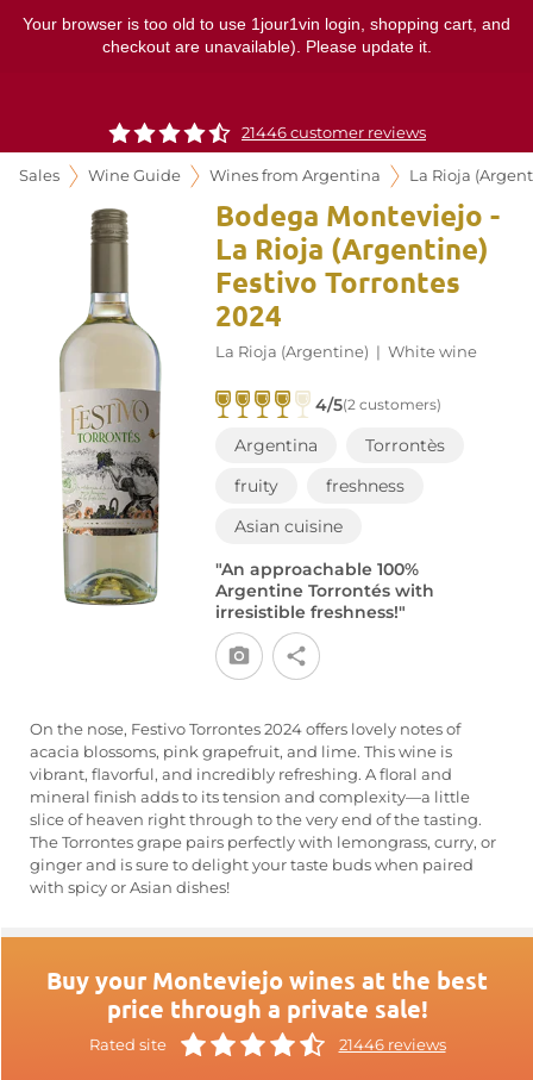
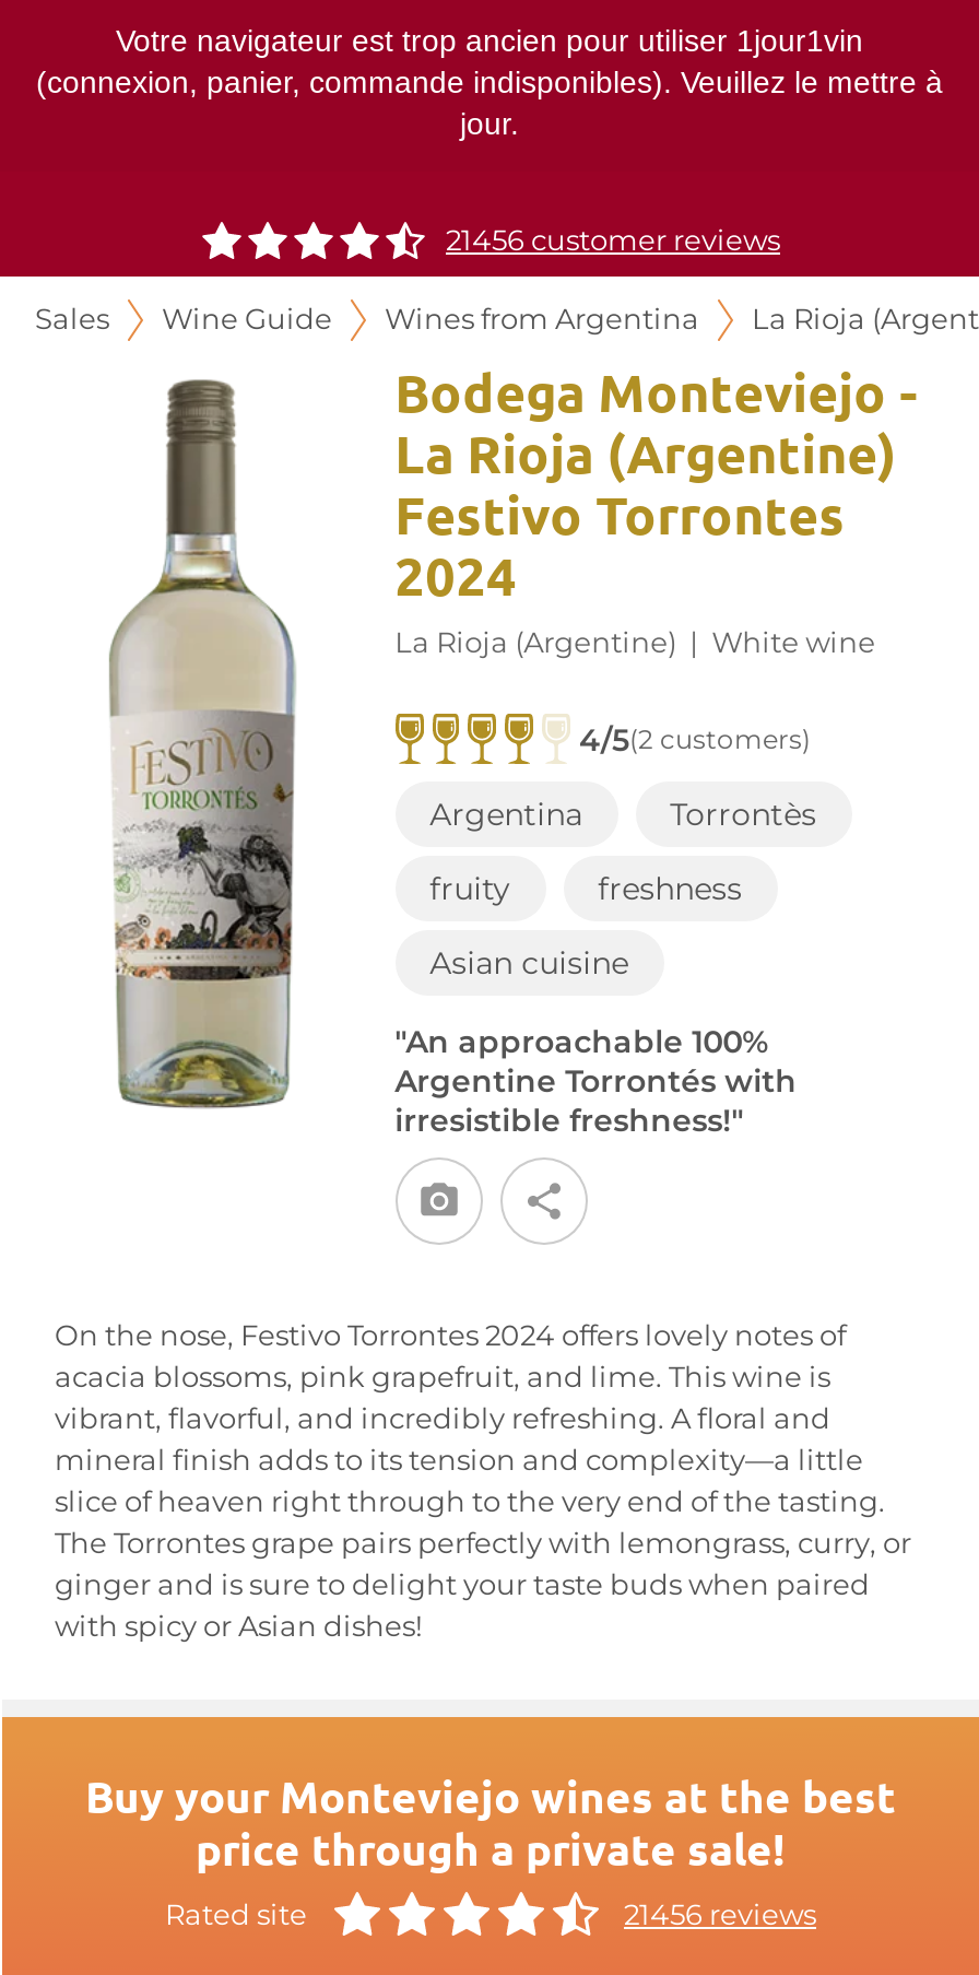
[23,14,510,56] Your browser is too old to use 1jour1vin login, shopping cart, and | checkout are unavailable). Please update it. -> [36,23,943,141] Votre navigateur est trop ancien pour utiliser 1jour1vin | (connexion, panier, commande indisponibles). Veuillez le mettre à | jour.
[242,124,426,142] 21446 customer reviews -> [446,224,780,257] 21456 customer reviews
[338,1035,446,1053] 21446 reviews -> [624,1897,816,1930] 21456 reviews

